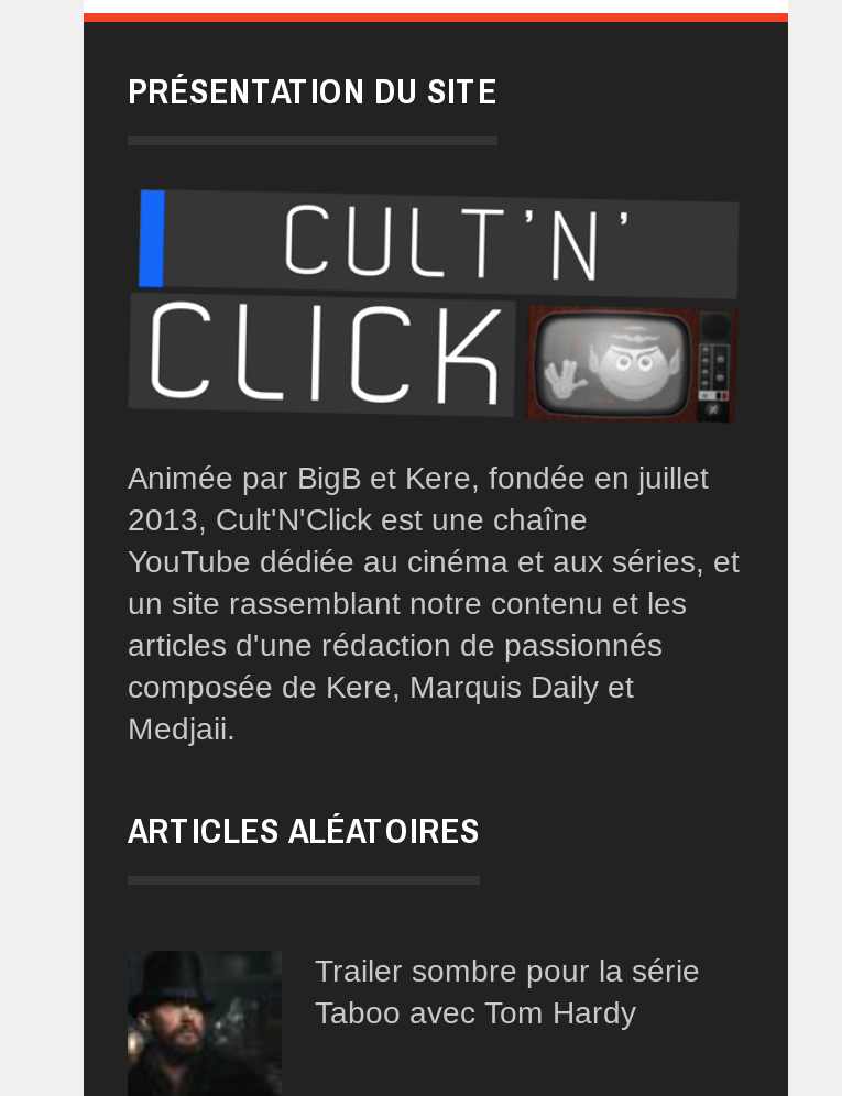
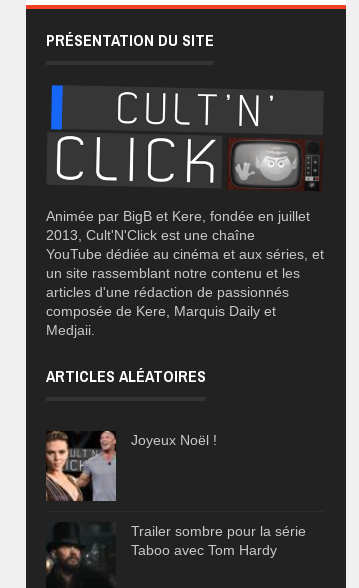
none -> [46,430,217,502] [image] | Joyeux Noël !

